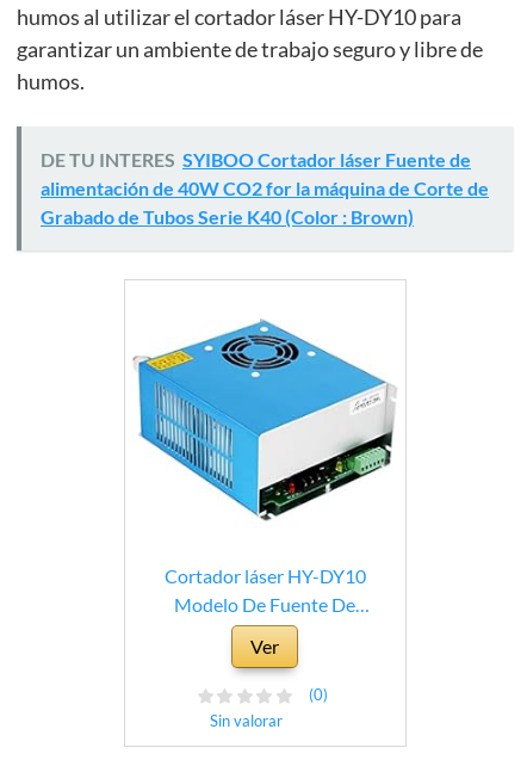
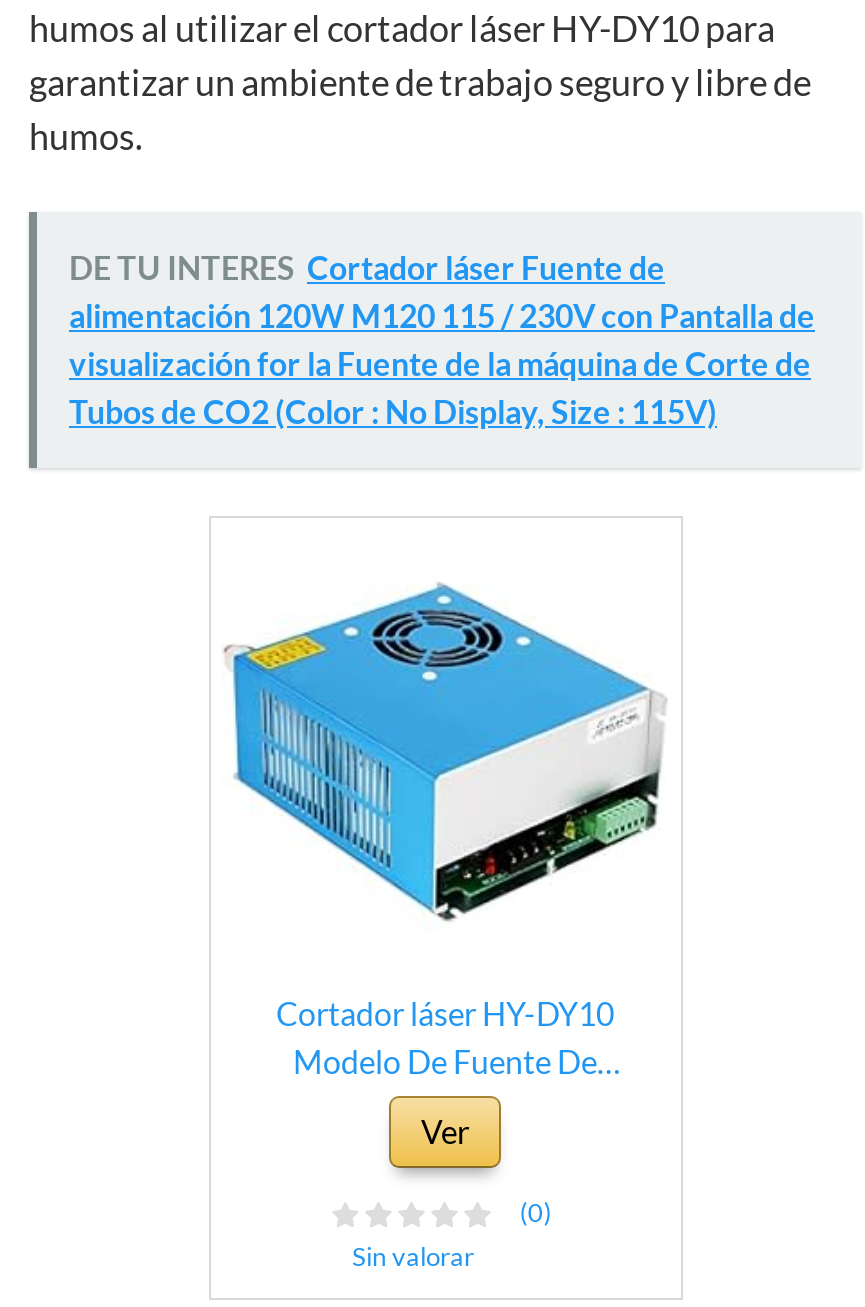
[41,148,489,228] DE TU INTERES SYIBOO Cortador láser Fuente de | alimentación de 40W CO2 for la máquina de Corte de | Grabado de Tubos Serie K40 (Color : Brown) -> [69,248,815,430] DE TU INTERES Cortador láser Fuente de | alimentación 120W M120 115 / 230V con Pantalla de | visualización for la Fuente de la máquina de Corte de | Tubos de CO2 (Color : No Display, Size : 115V)

